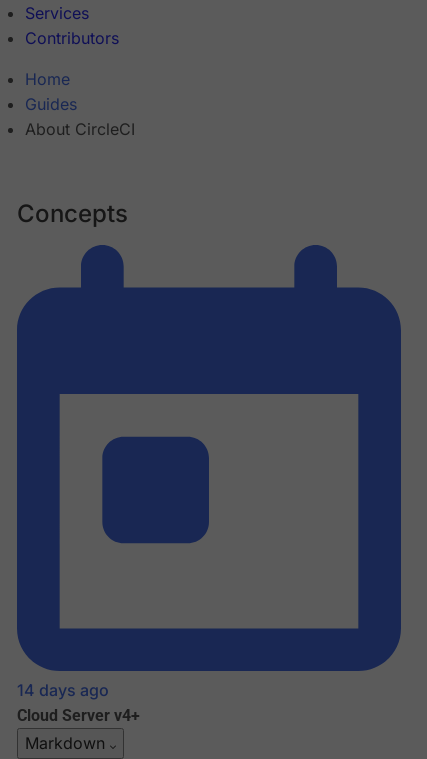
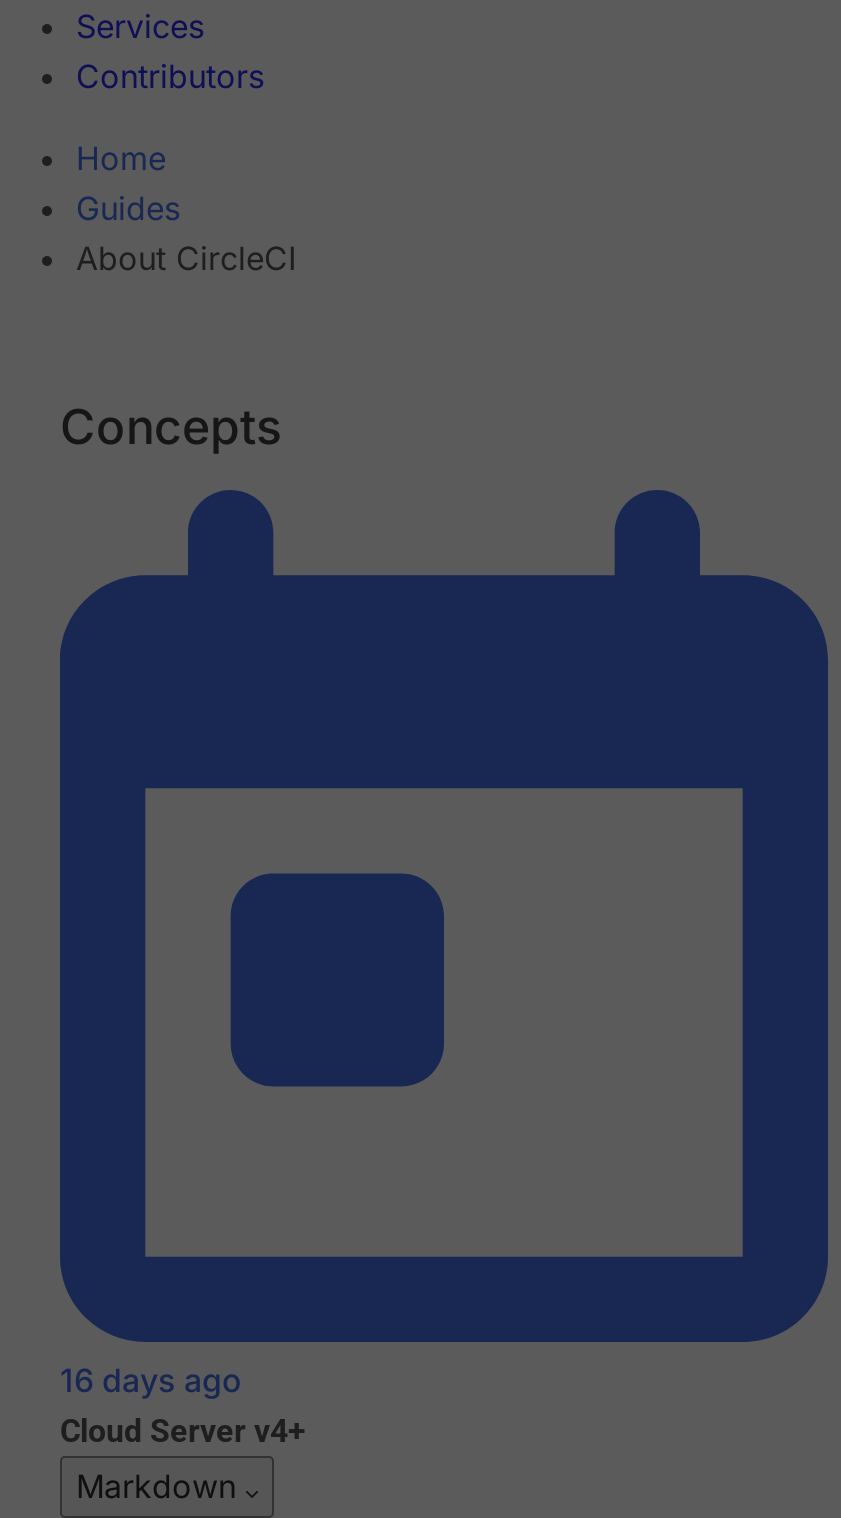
[17,680,109,700] 14 days ago -> [60,1361,242,1401] 16 days ago

